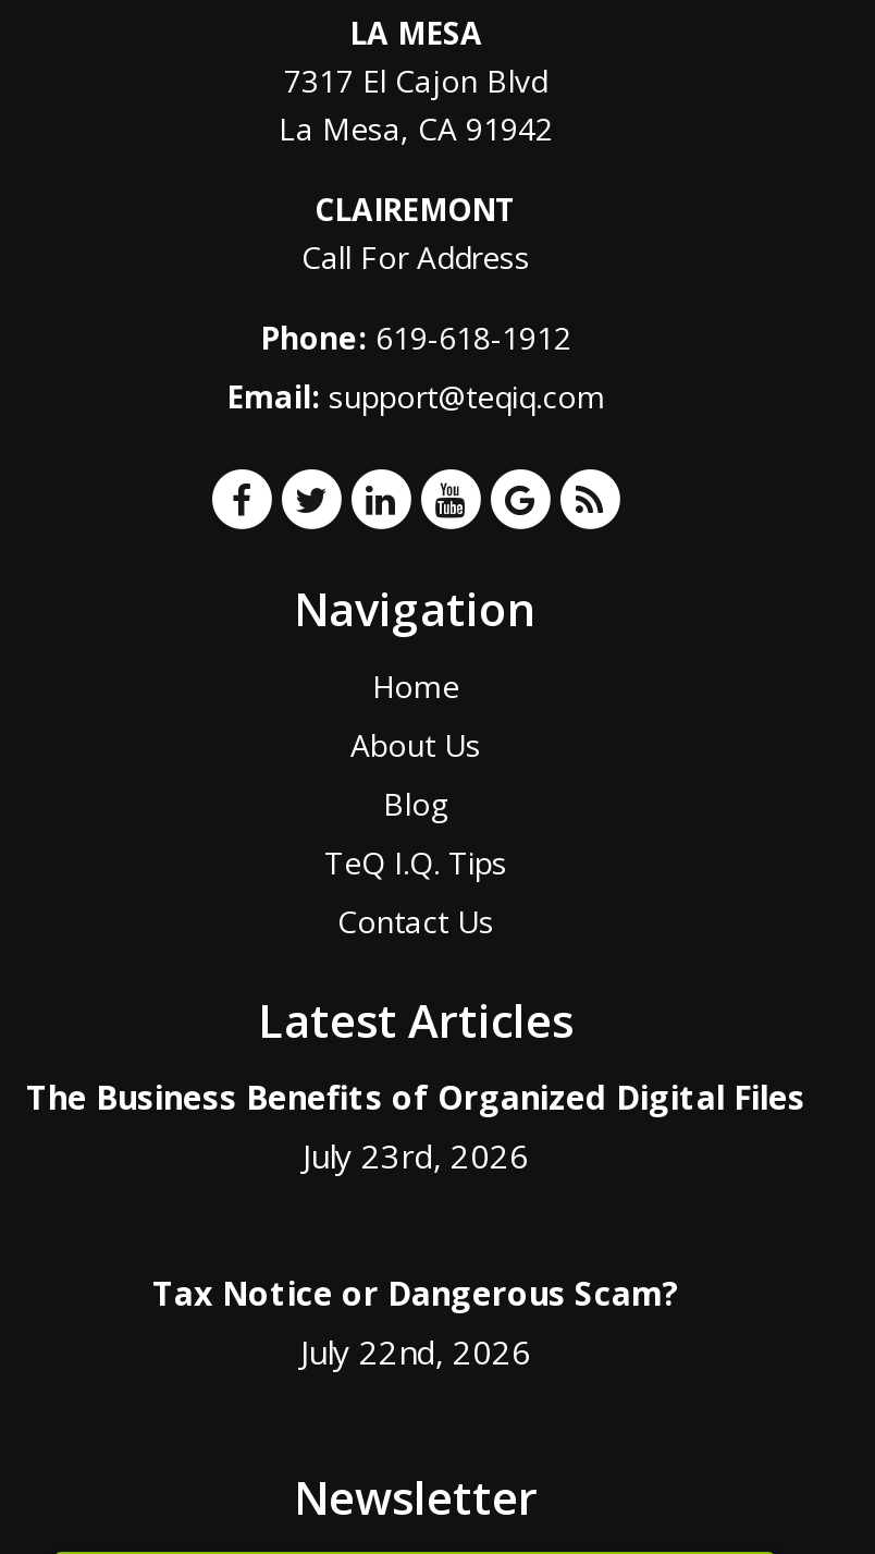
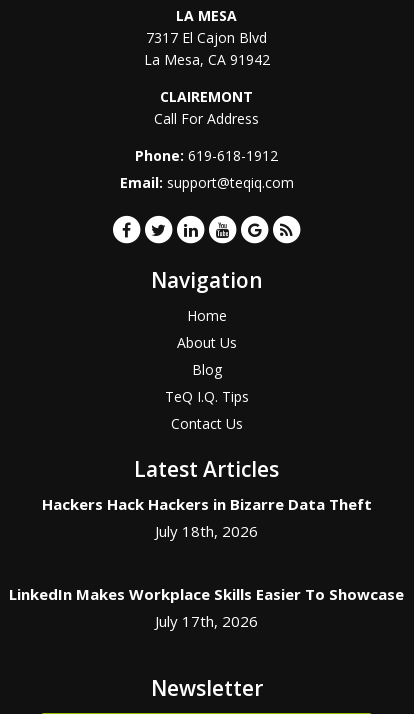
[26,1075,805,1178] The Business Benefits of Organized Digital Files | July 23rd, 2026 -> [42,494,372,541] Hackers Hack Hackers in Bizarre Data Theft | July 18th, 2026
[152,1271,679,1374] Tax Notice or Dangerous Scam? | July 22nd, 2026 -> [9,584,404,631] LinkedIn Makes Workplace Skills Easier To Showcase | July 17th, 2026

